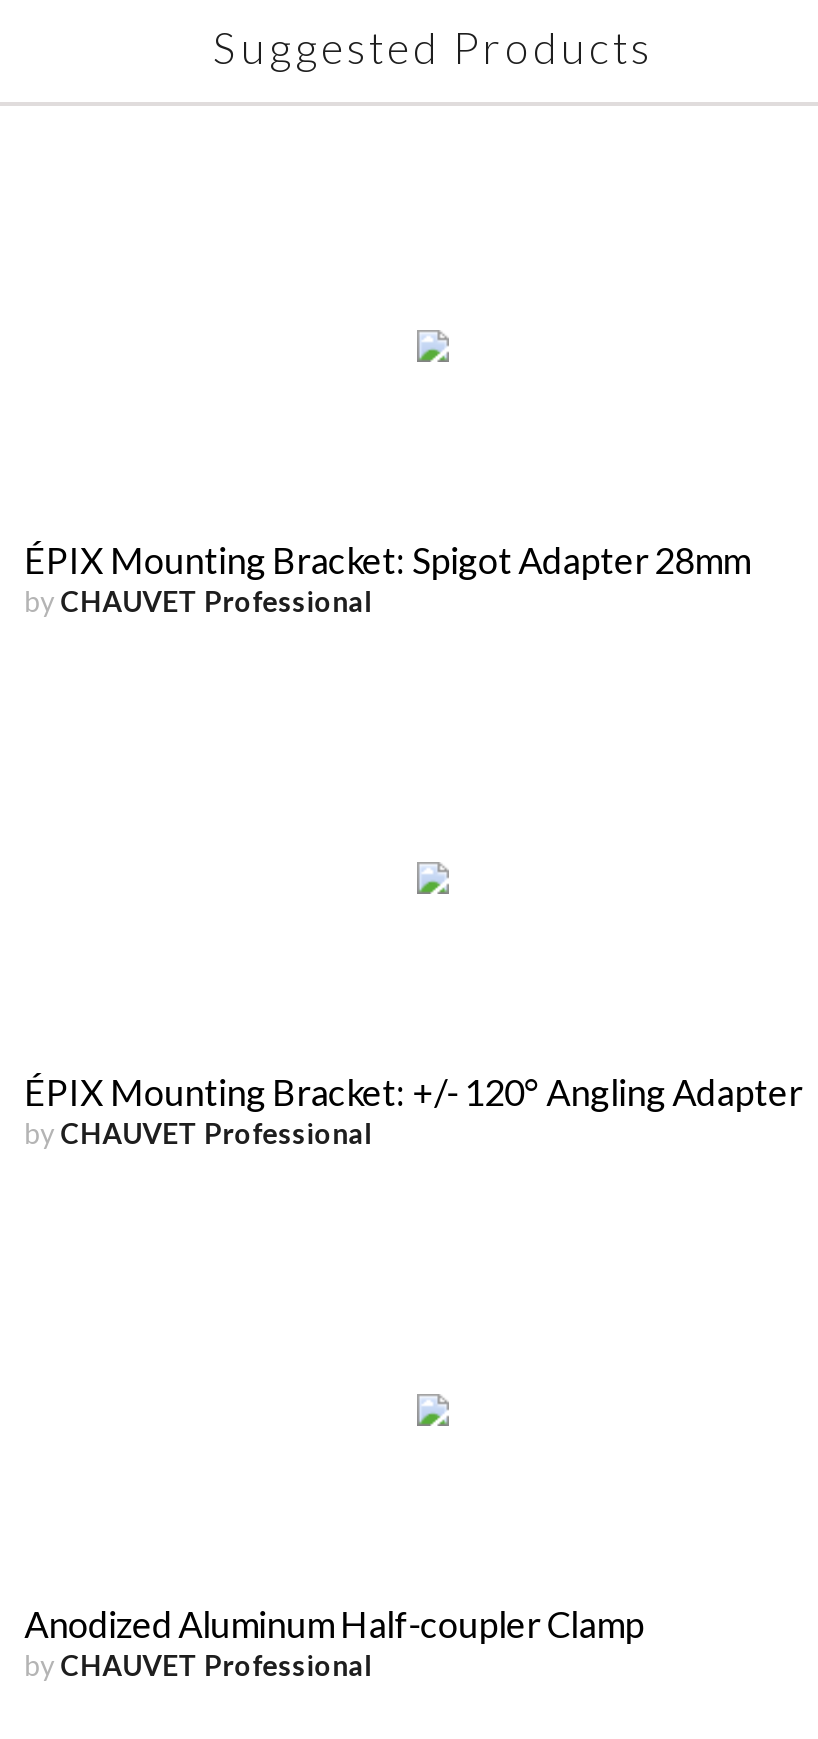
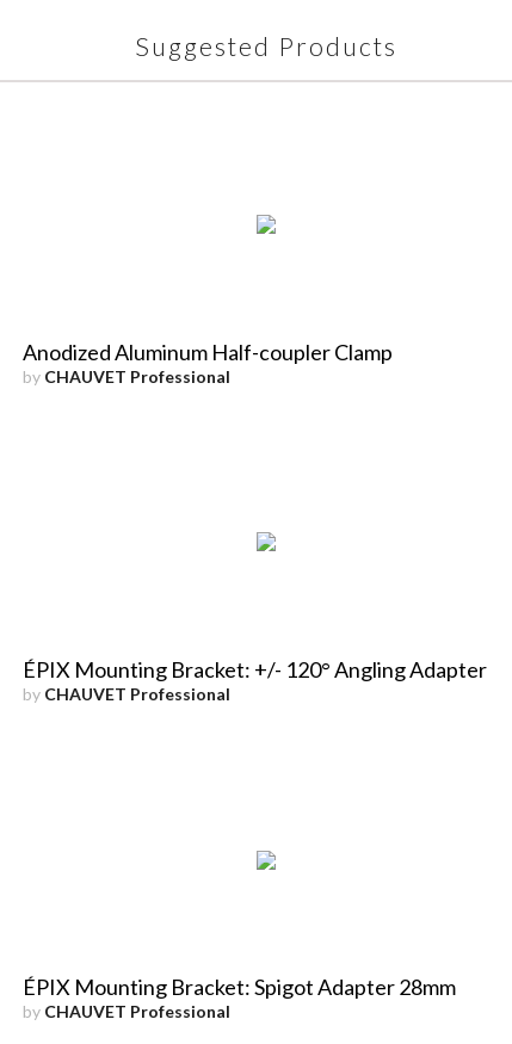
moved [24,537,750,581] -> [22,974,455,1000]: ÉPIX Mounting Bracket: Spigot Adapter 28mm
moved [24,1601,644,1645] -> [22,339,392,365]: Anodized Aluminum Half-coupler Clamp

